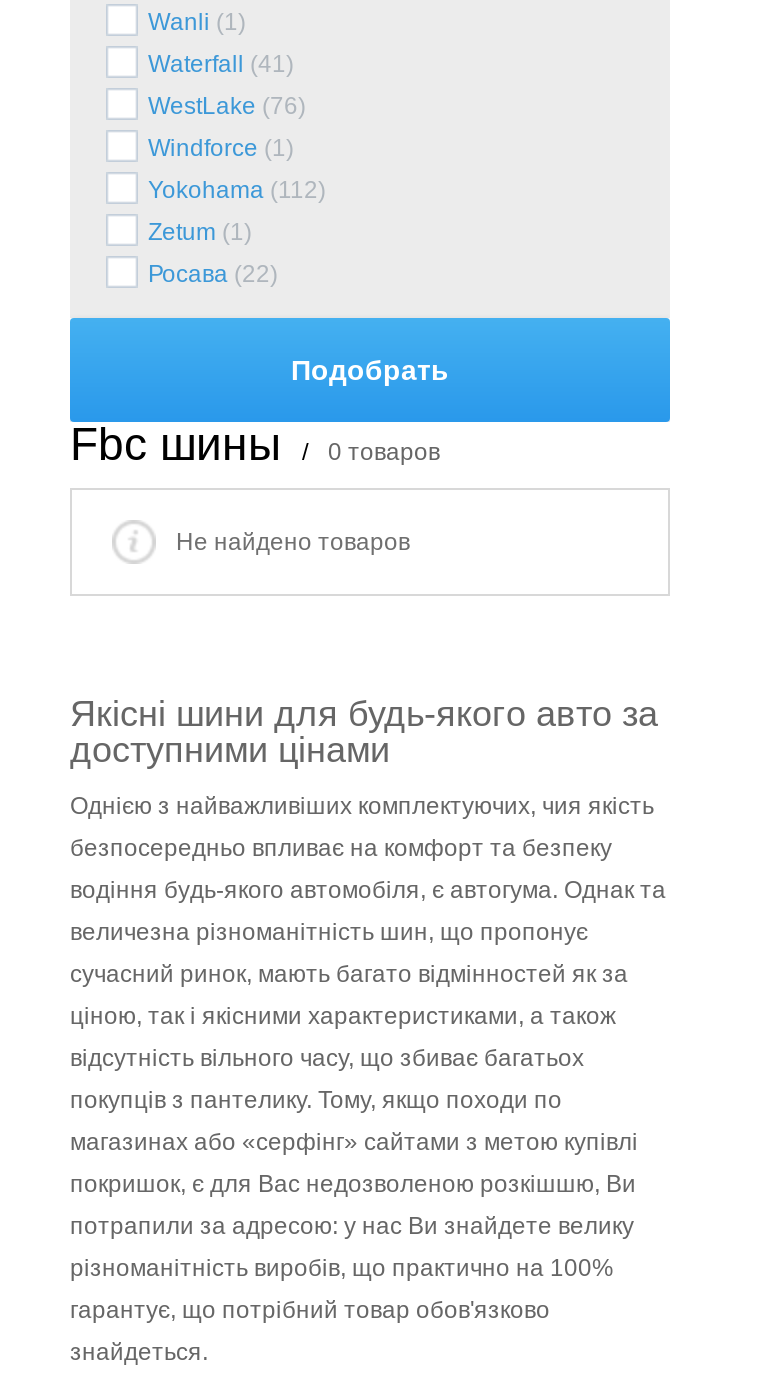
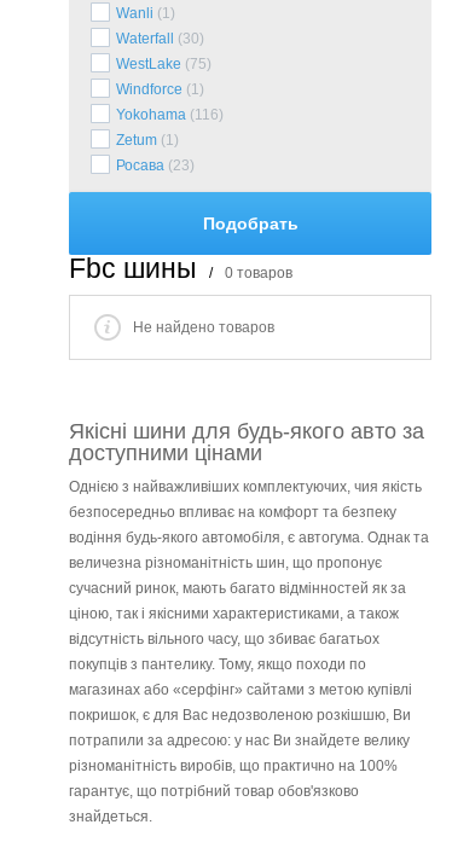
[148,50,294,78] Waterfall (41) -> [116,30,204,47] Waterfall (30)
[148,92,306,120] WestLake (76) -> [116,56,211,72] WestLake (75)
[148,176,326,204] Yokohama (112) -> [116,106,224,123] Yokohama (116)
[148,260,278,288] Росава (22) -> [116,157,195,174] Росава (23)

